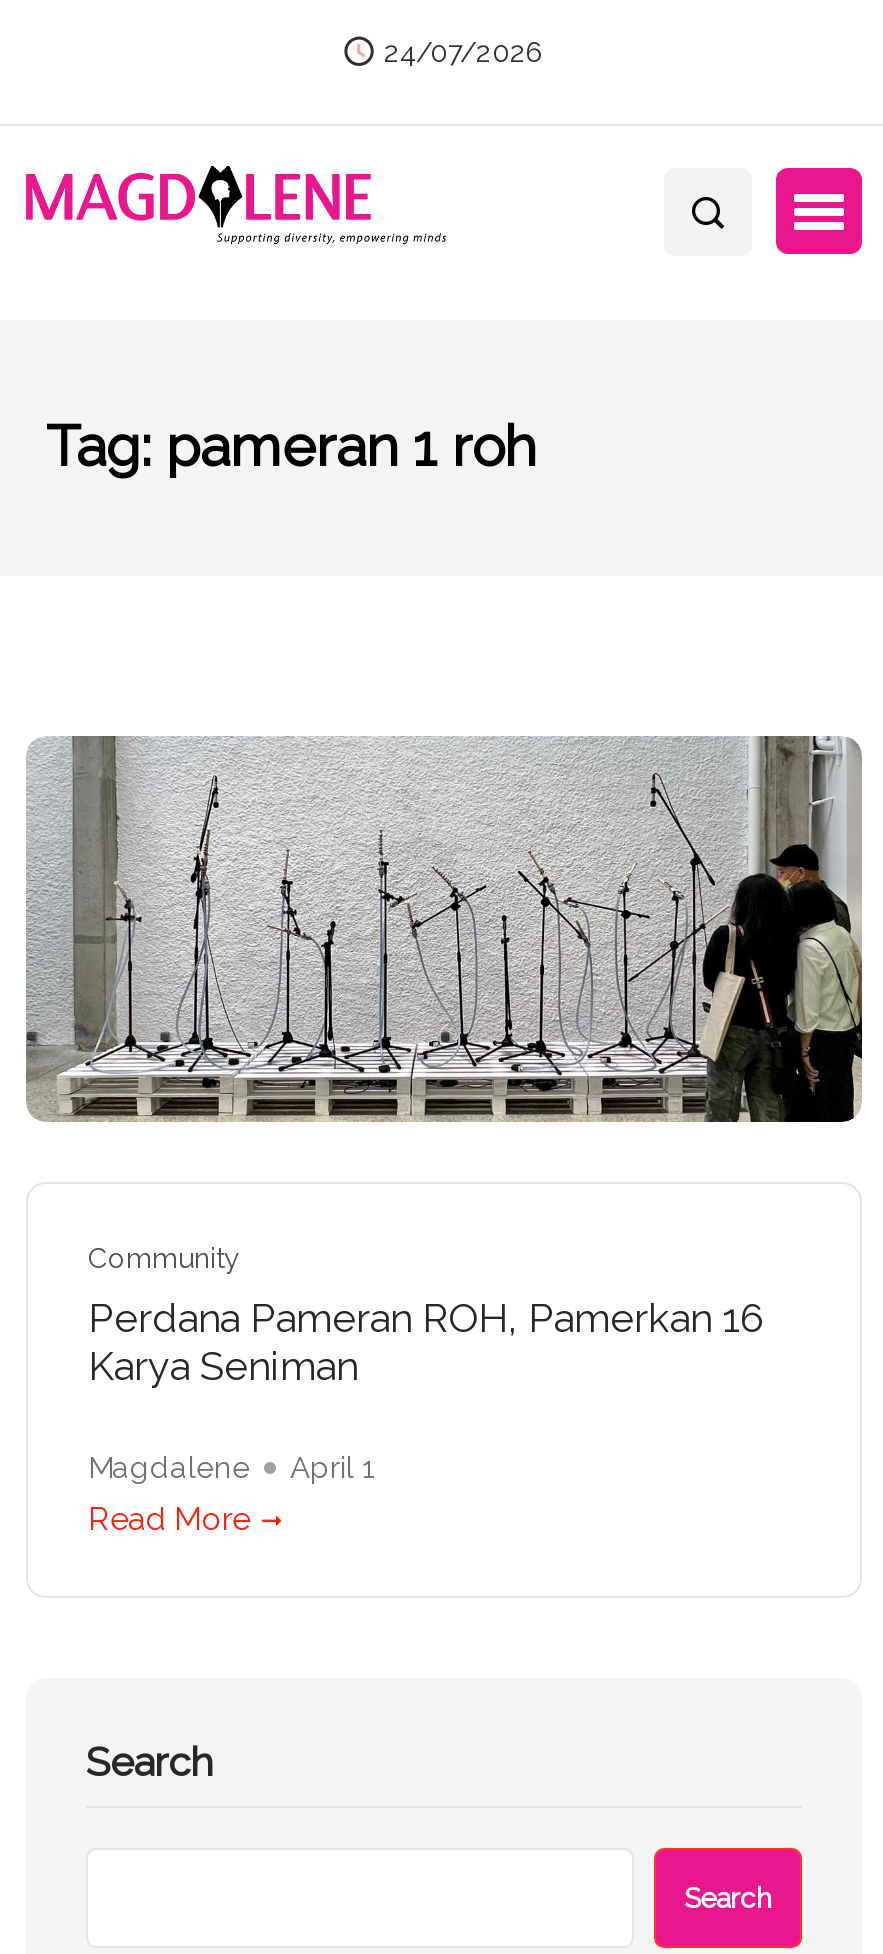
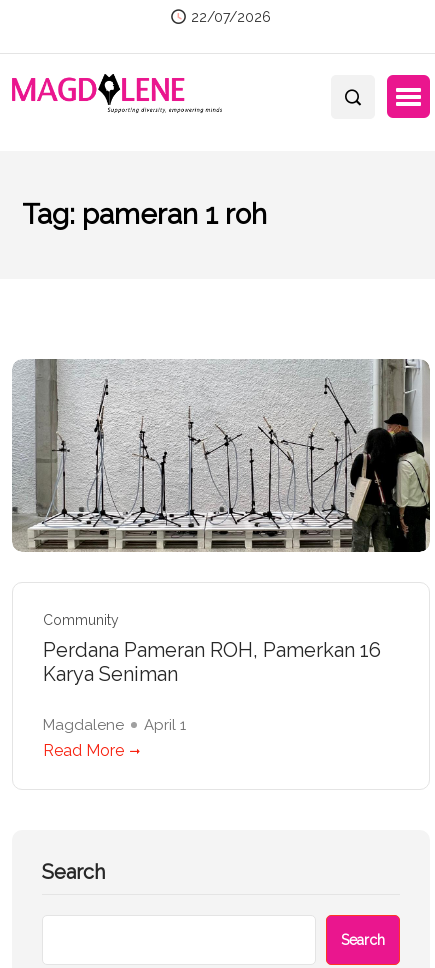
[384,36,544,68] 24/07/2026 -> [191,9,271,25] 22/07/2026

